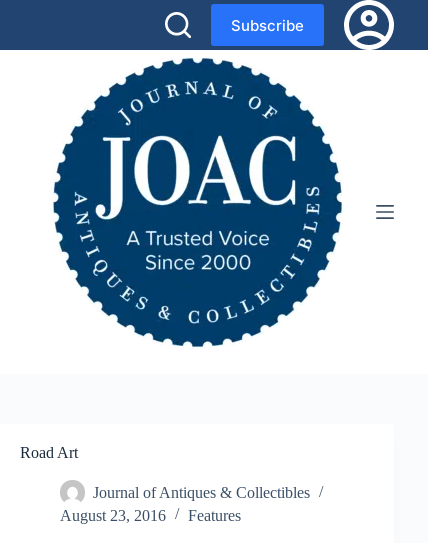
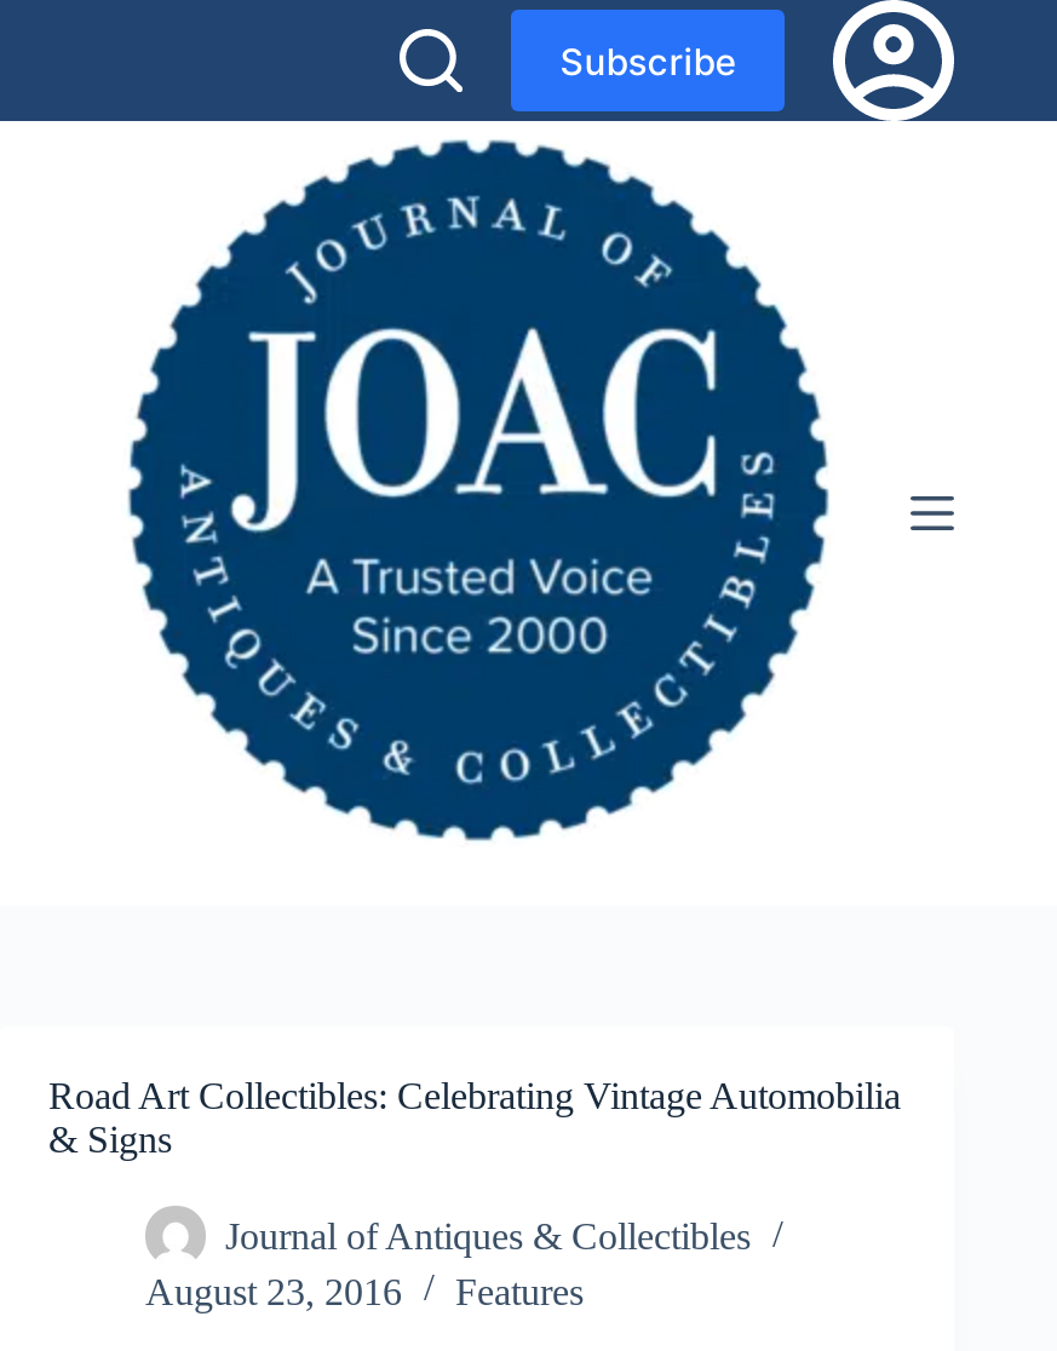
[20,444,78,461] Road Art -> [48,1075,901,1160] Road Art Collectibles: Celebrating Vintage Automobilia | & Signs

